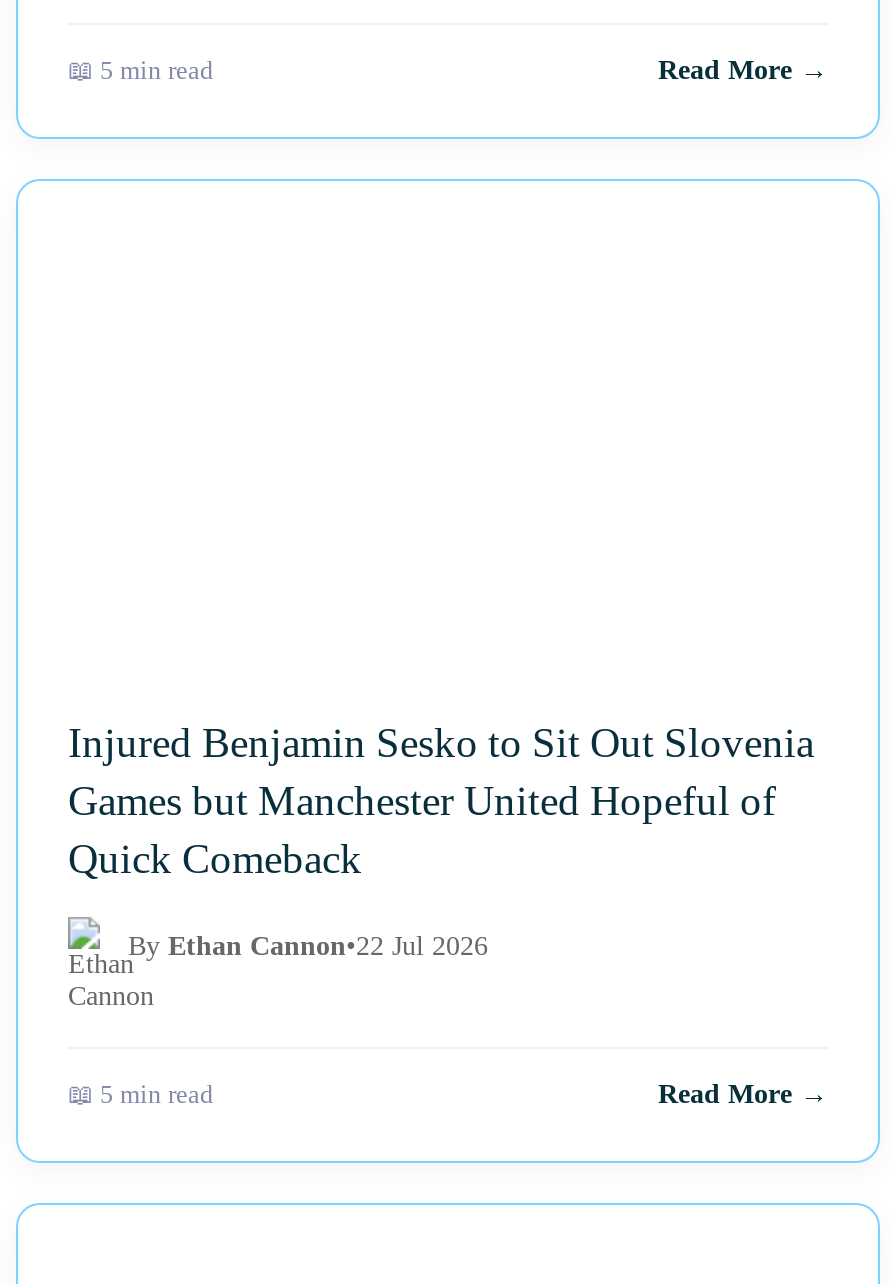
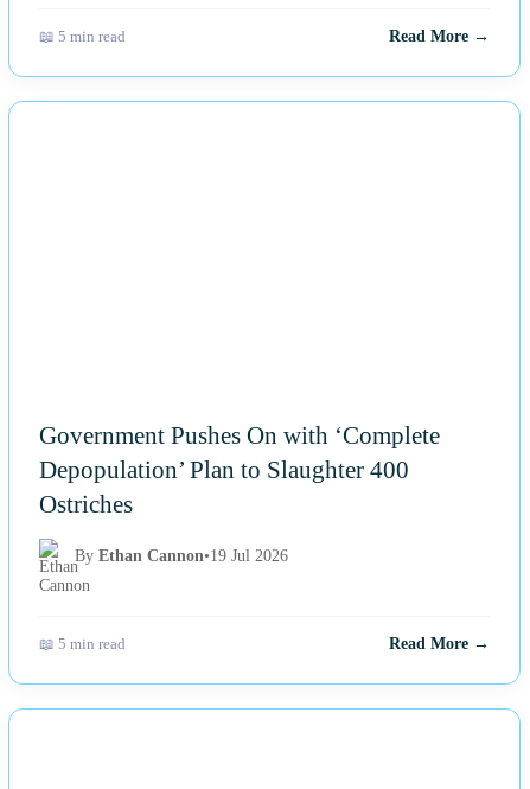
[68,719,814,881] Injured Benjamin Sesko to Sit Out Slovenia | Games but Manchester United Hopeful of | Quick Comeback -> [39,421,440,517] Government Pushes On with ‘Complete | Depopulation’ Plan to Slaughter 400 | Ostriches
[128,931,488,961] By Ethan Cannon•22 Jul 2026 -> [75,547,288,565] By Ethan Cannon•19 Jul 2026

